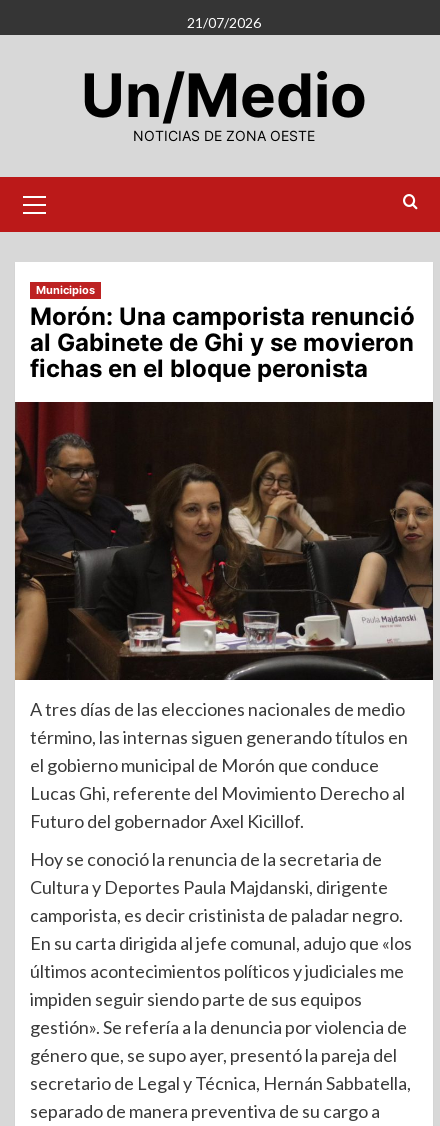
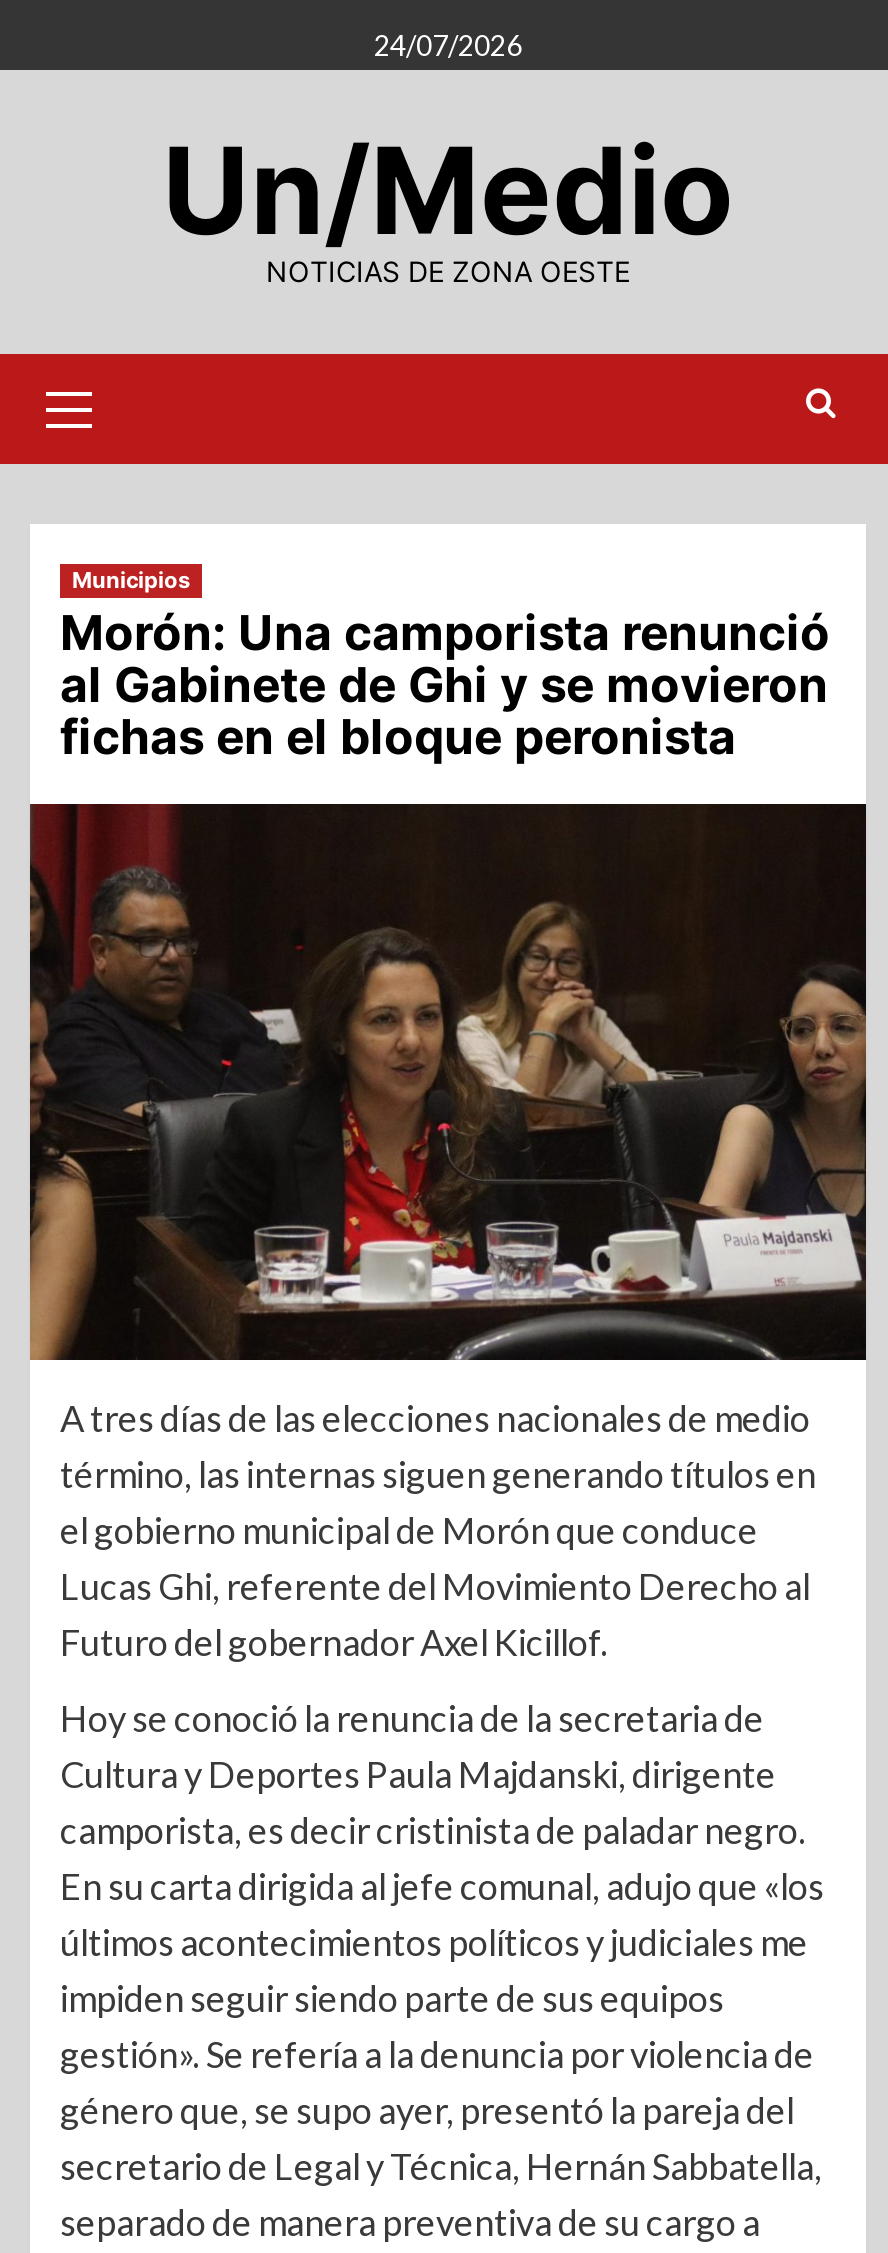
[187,14,261,31] 21/07/2026 -> [374,28,522,62] 24/07/2026

